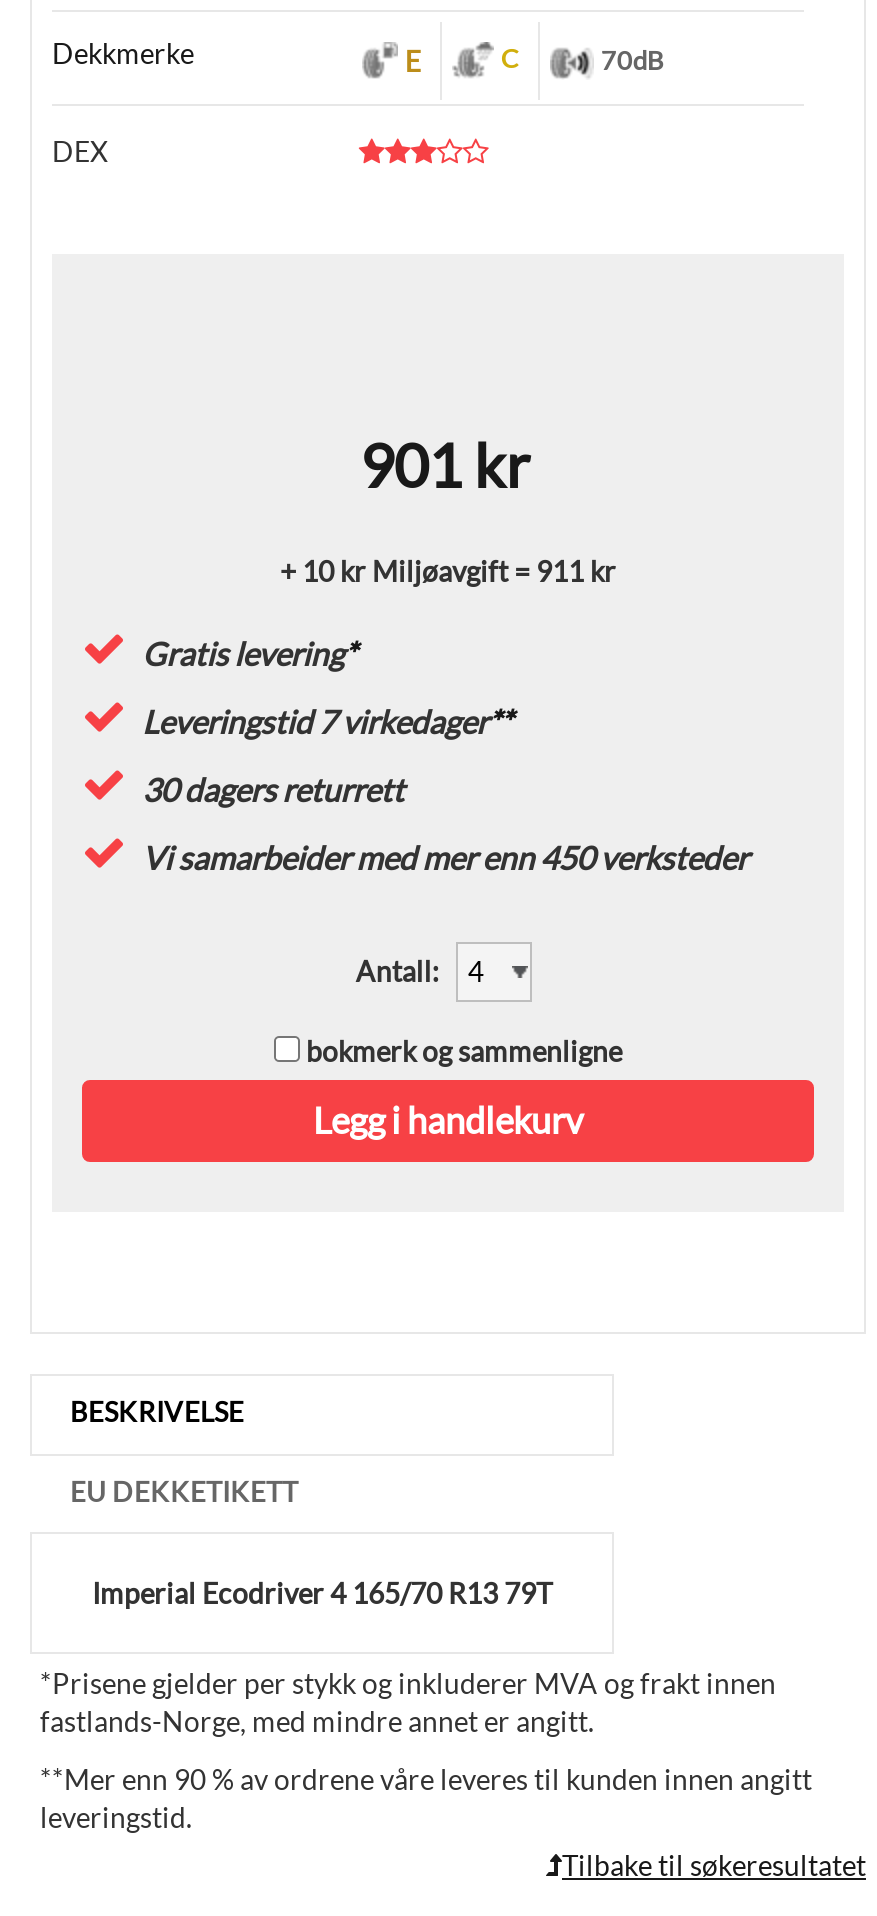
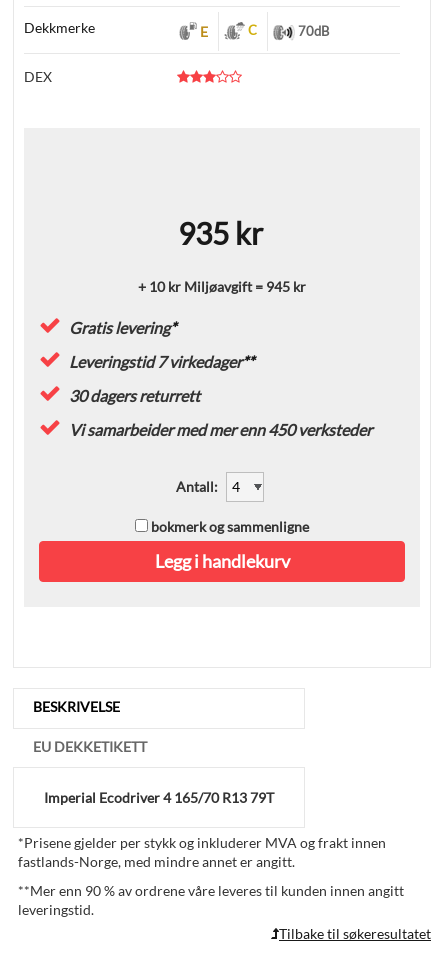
[360,427,530,499] 901 kr -> [178,214,263,250] 935 kr
[280,554,616,588] + 10 kr Miljøavgift = 911 kr -> [138,278,306,295] + 10 kr Miljøavgift = 945 kr

